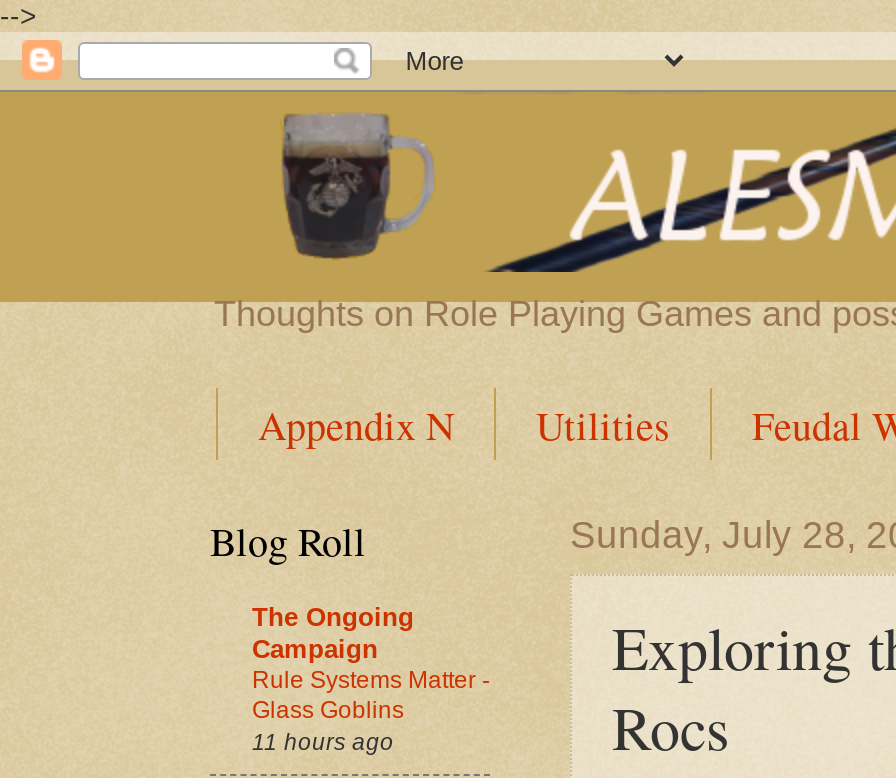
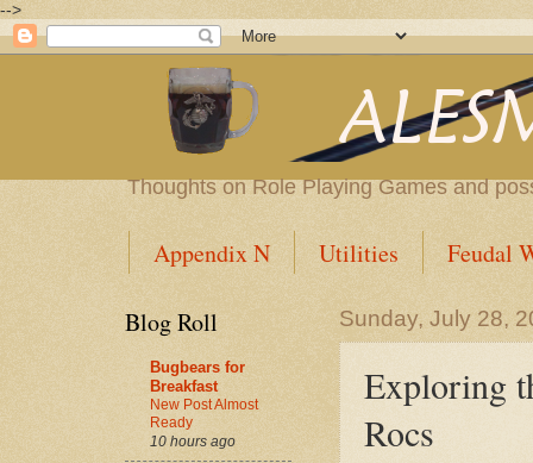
[252,601,490,753] The Ongoing | Campaign | Rule Systems Matter - | Glass Goblins | 11 hours ago -> [150,358,258,448] Bugbears for | Breakfast | New Post Almost | Ready | 10 hours ago

